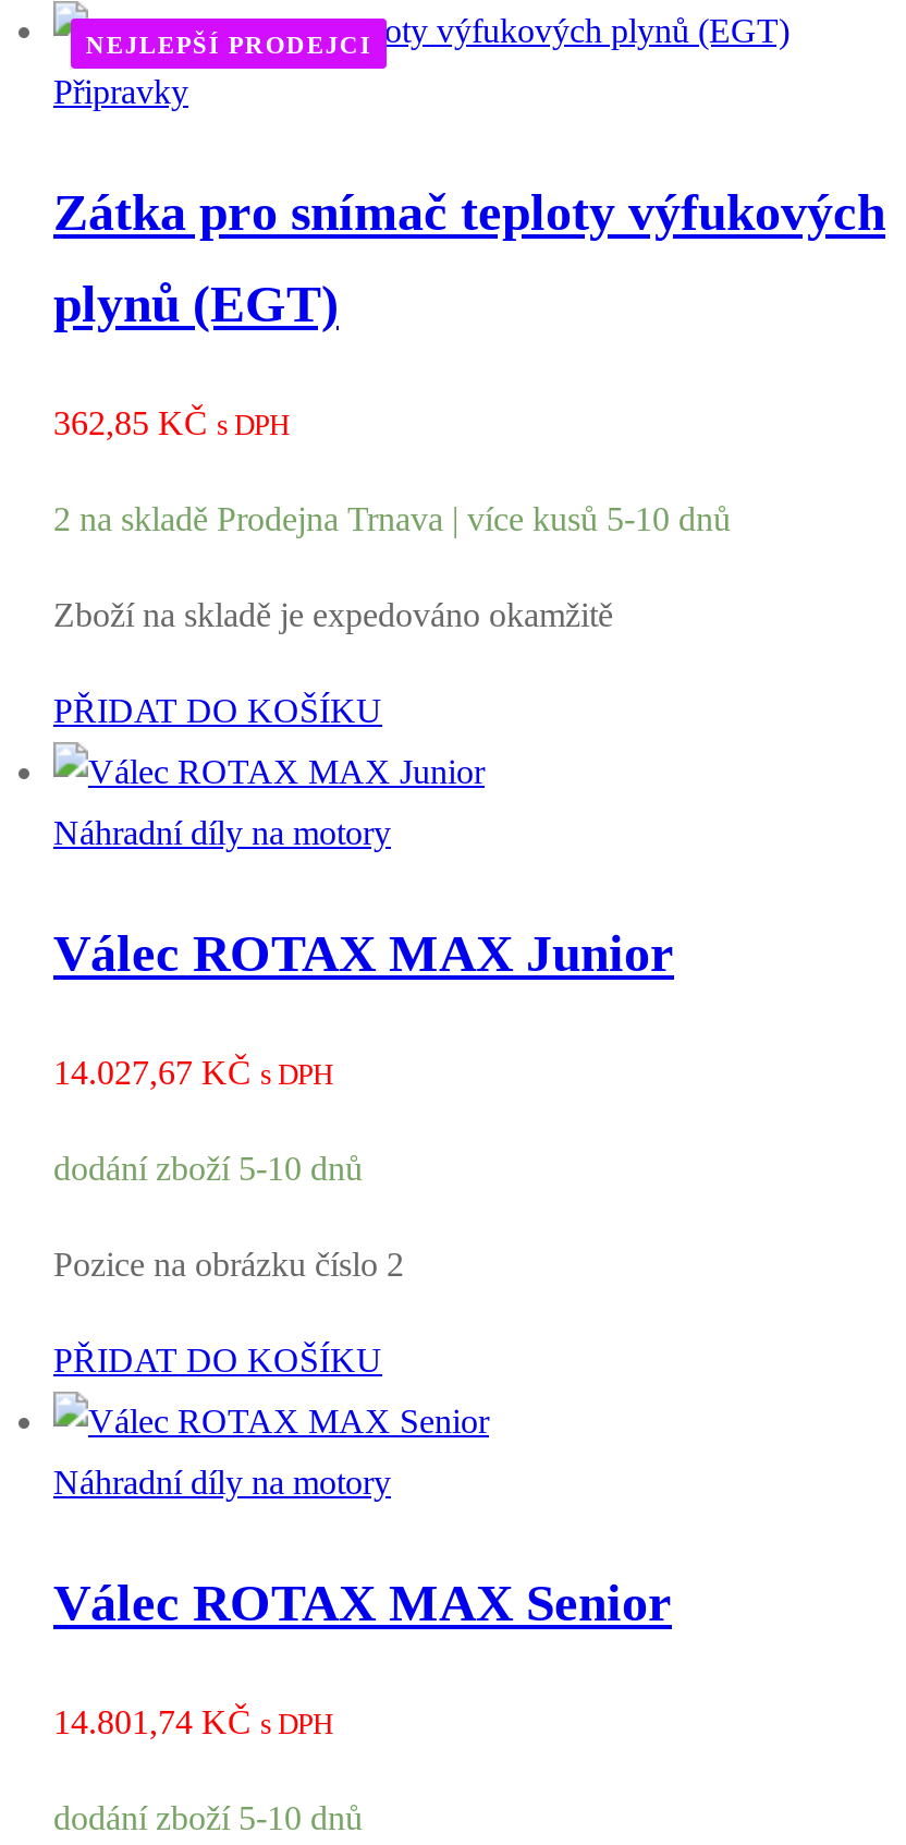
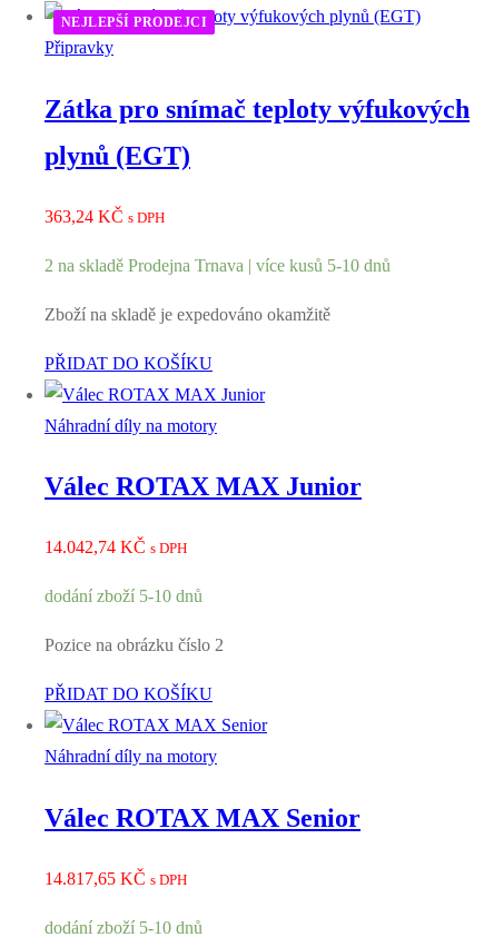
[53,405,289,442] 362,85 KČ s DPH -> [45,207,165,225] 363,24 KČ s DPH
[53,1054,332,1091] 14.027,67 KČ s DPH -> [45,538,187,557] 14.042,74 KČ s DPH
[53,1703,332,1740] 14.801,74 KČ s DPH -> [45,869,187,888] 14.817,65 KČ s DPH

